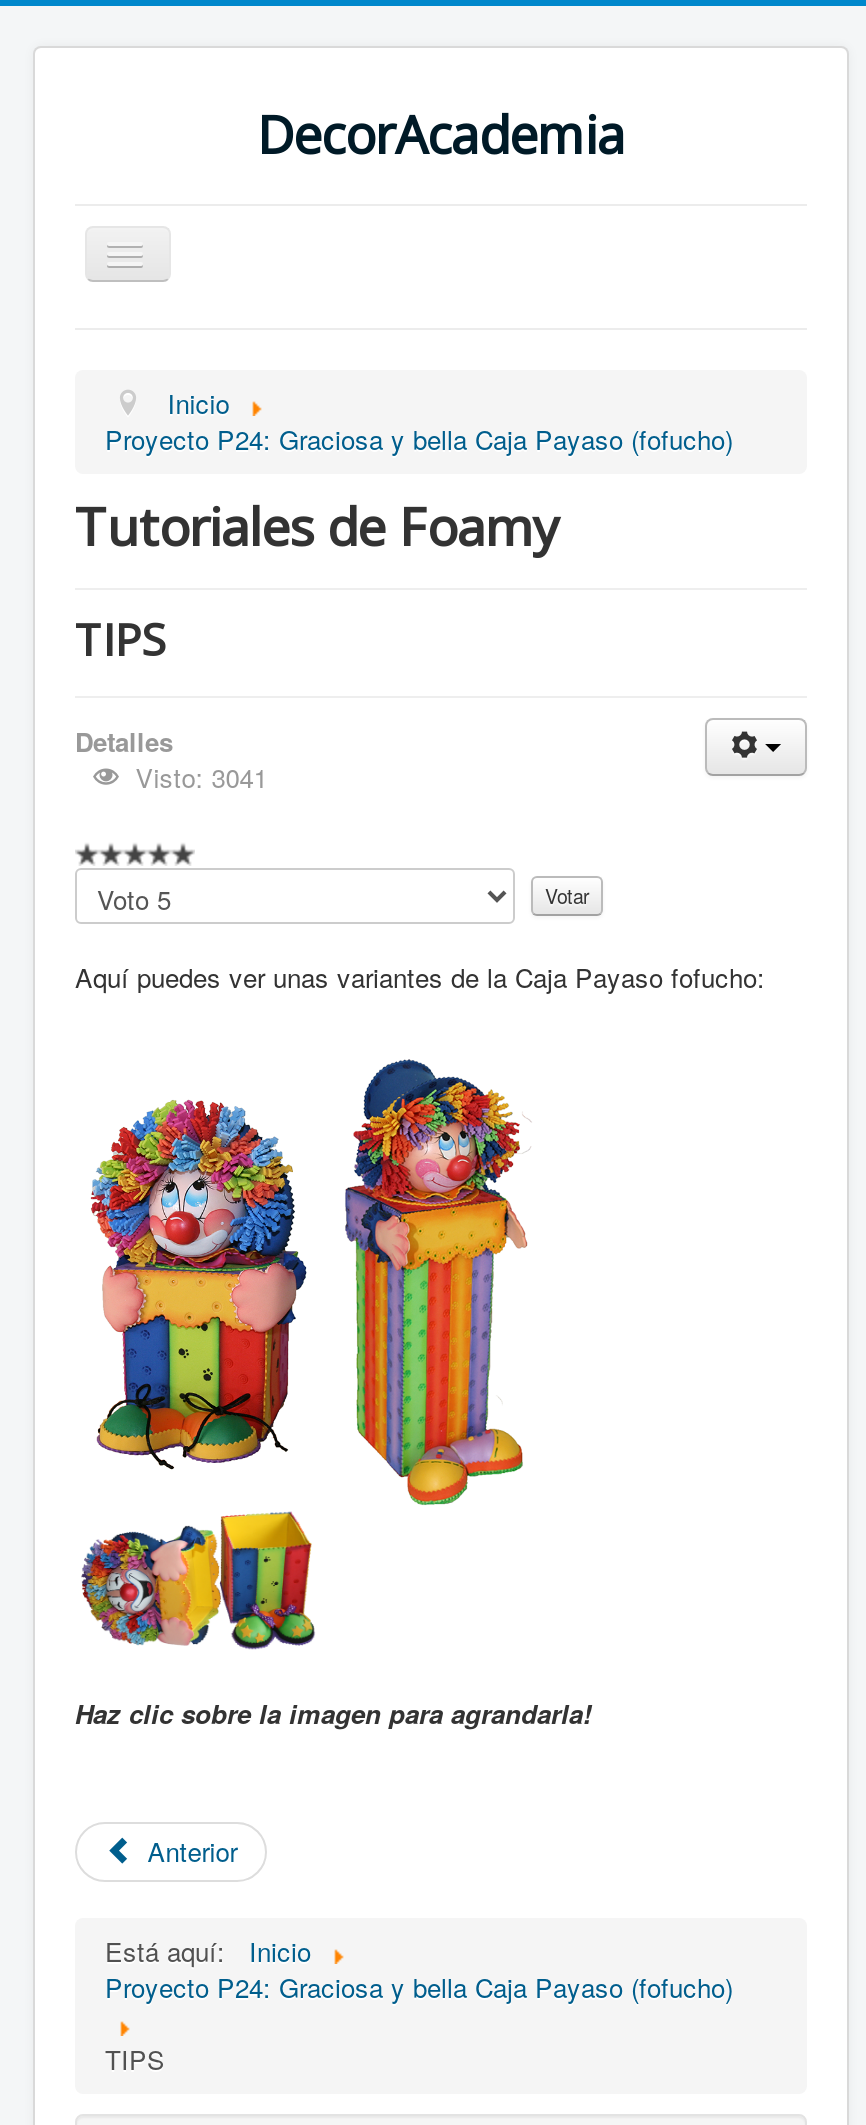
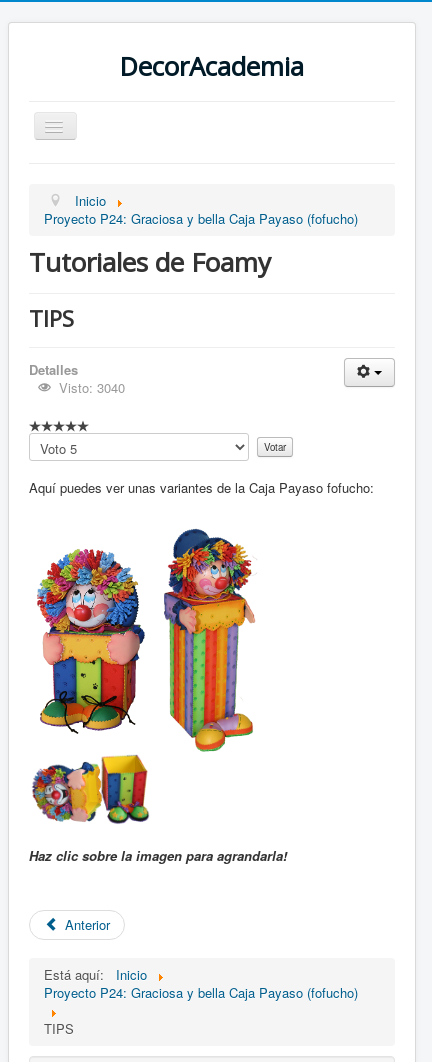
[135,758,267,796] Visto: 3041 -> [59,378,125,397] Visto: 3040

